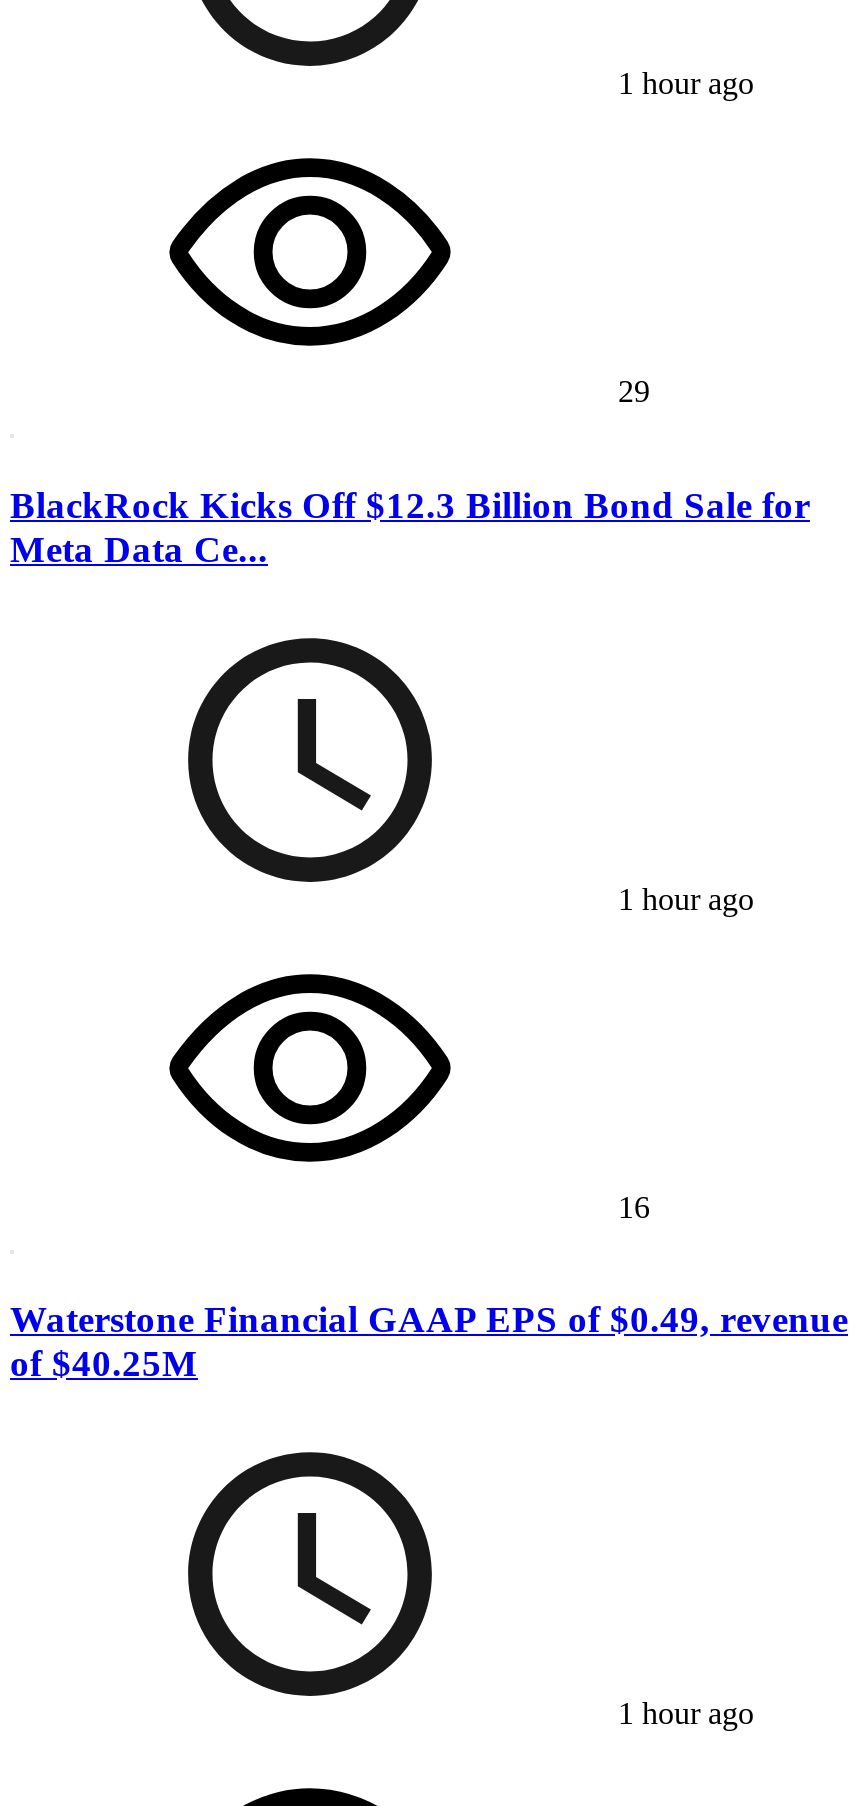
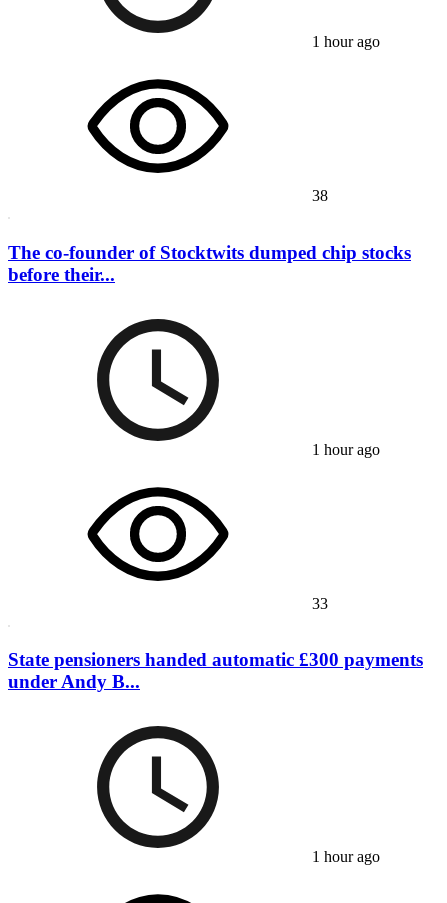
[610,374,650,408] 29 -> [308,187,328,204] 38
[10,484,810,570] BlackRock Kicks Off $12.3 Billion Bond Sale for | Meta Data Ce... -> [8,242,411,285] The co-founder of Stocktwits dumped chip stocks | before their...
[610,1189,650,1223] 16 -> [308,594,328,611] 33
[10,1298,848,1384] Waterstone Financial GAAP EPS of $0.49, revenue | of $40.25M -> [8,649,423,692] State pensioners handed automatic £300 payments | under Andy B...

